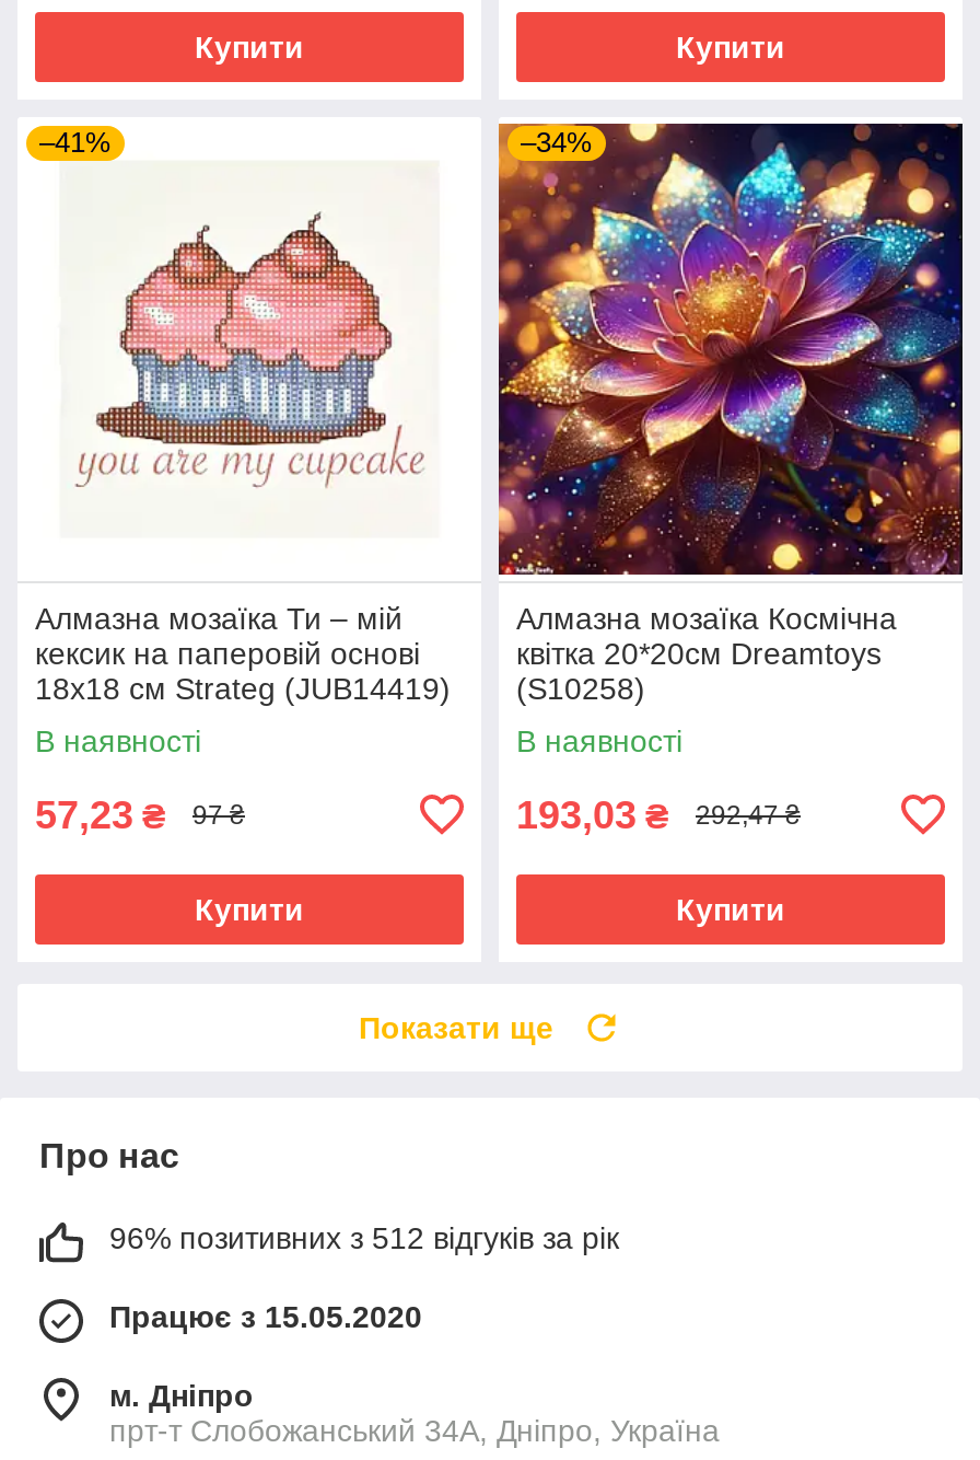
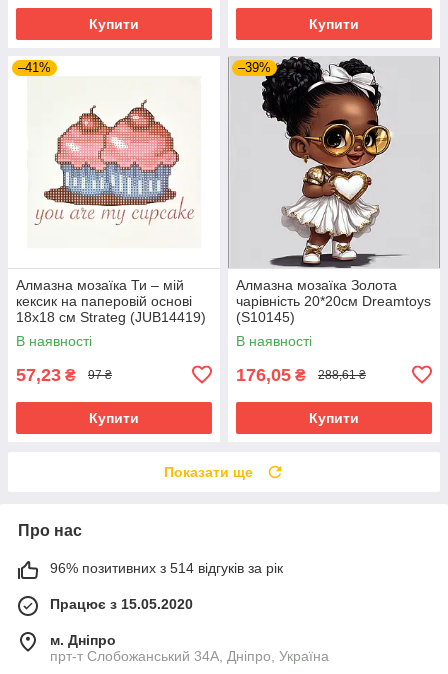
[497,117,965,581] [image] | –34% -> [228,55,440,269] [image] | –39%
[516,600,897,705] Алмазна мозаїка Космічна | квітка 20*20см Dreamtoys | (S10258) -> [236,277,431,325] Алмазна мозаїка Золота | чарівність 20*20см Dreamtoys | (S10145)
[516,793,669,837] 193,03 ₴ -> [236,365,306,385] 176,05 ₴
[696,801,801,831] 292,47 ₴ -> [318,368,366,382] 288,61 ₴
[109,1220,619,1255] 96% позитивних з 512 відгуків за рік -> [50,560,283,576] 96% позитивних з 514 відгуків за рік

